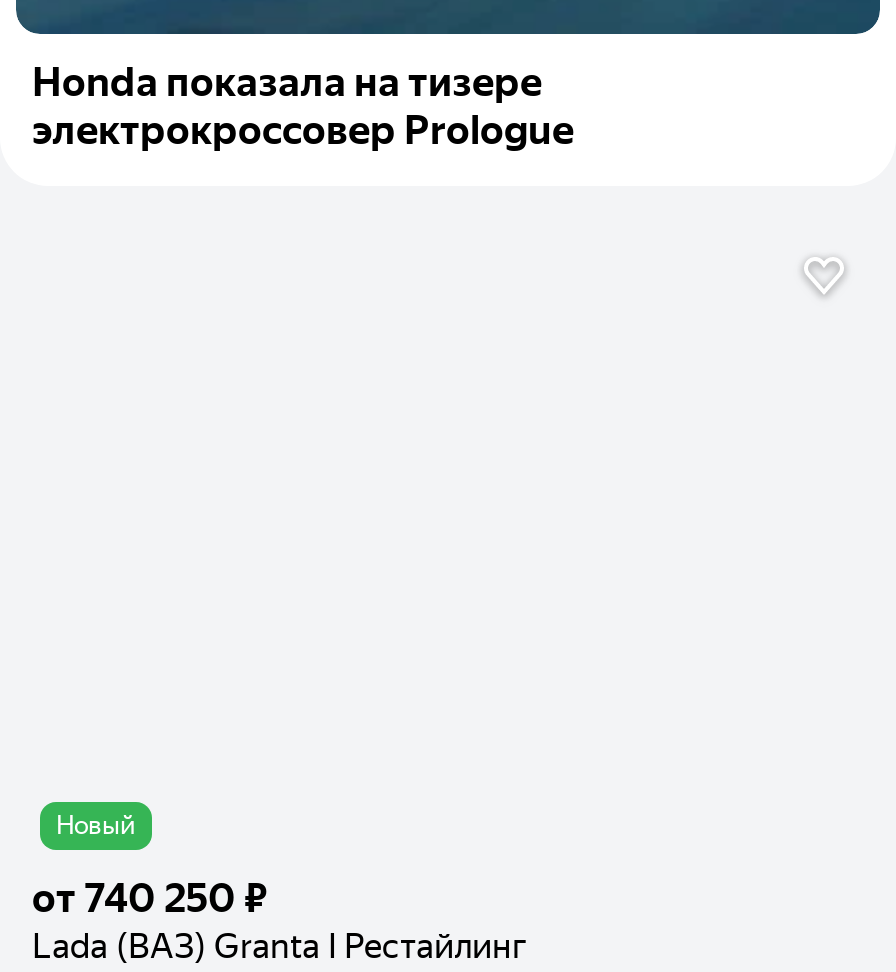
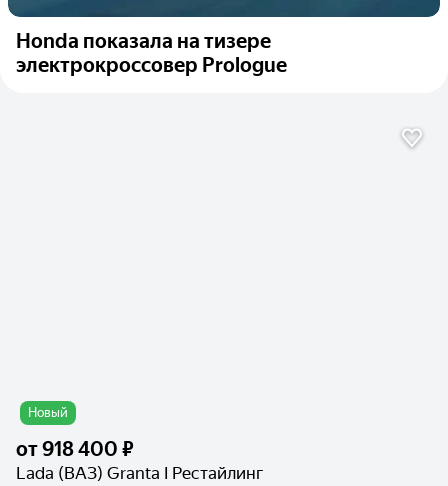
[32,874,268,922] от 740 250 ₽ -> [16,437,134,461] от 918 400 ₽

